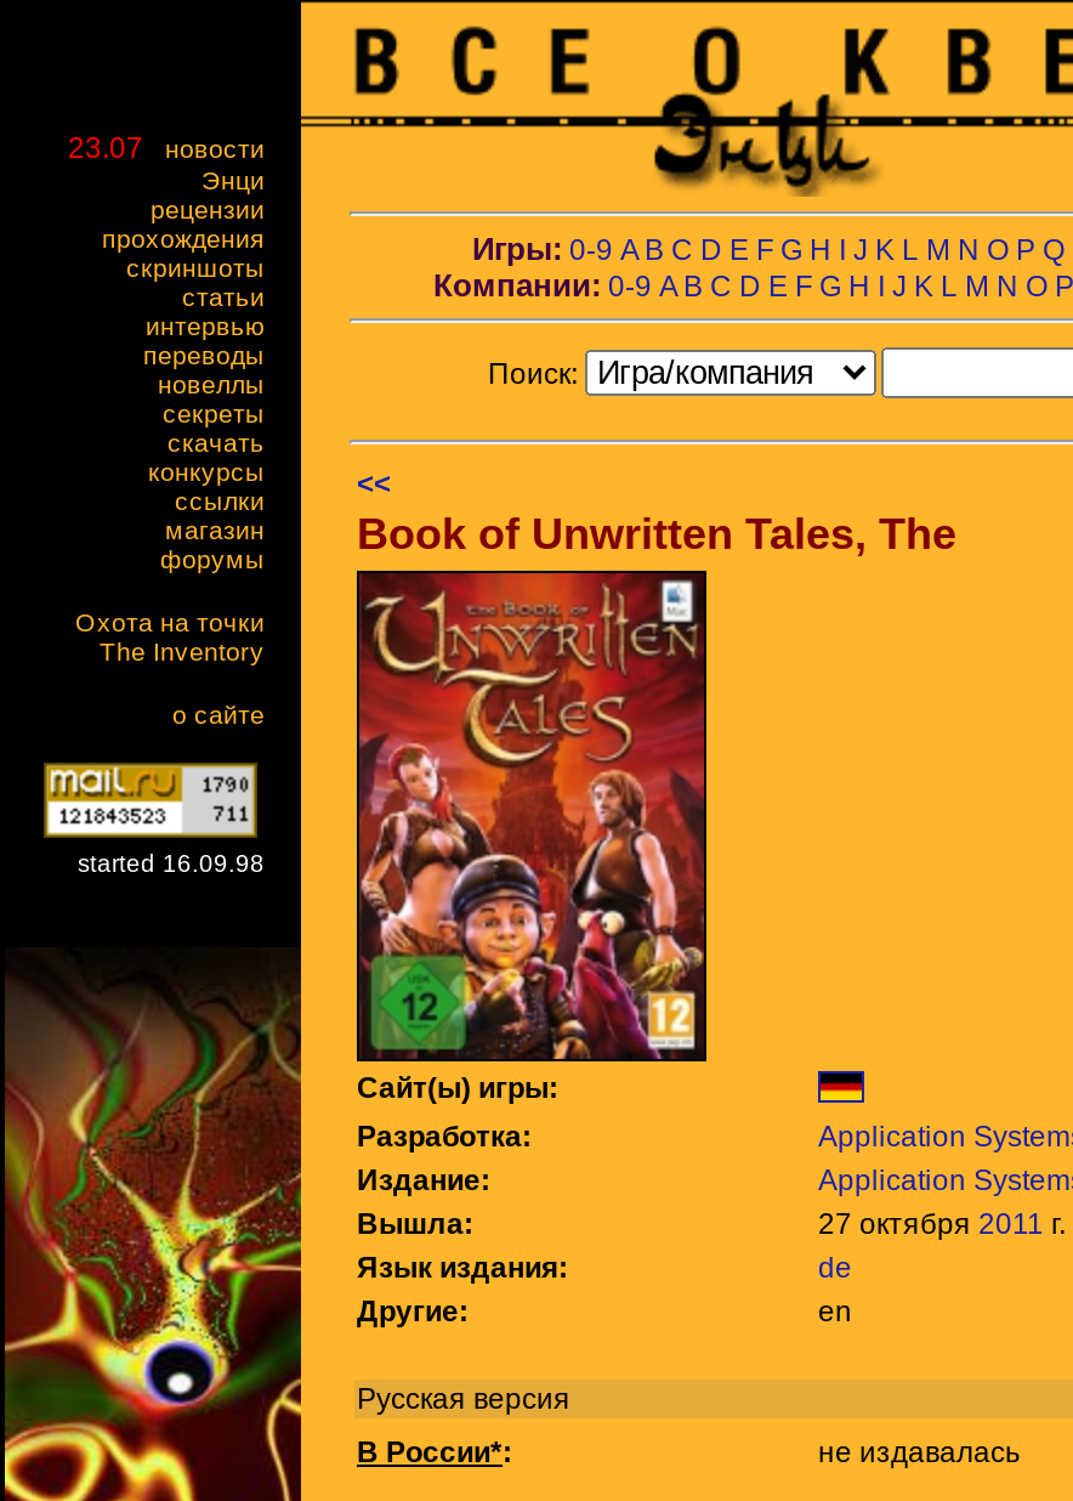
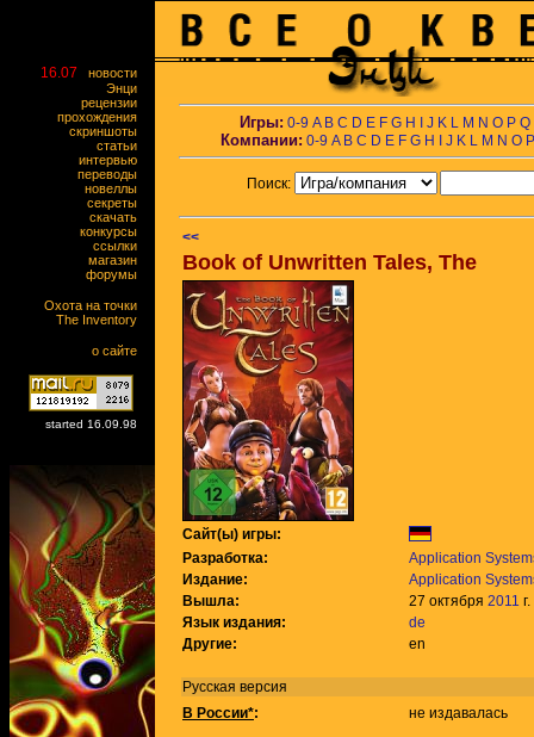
[68,131,301,165] 23.07 новости -> [41,64,155,81] 16.07 новости

